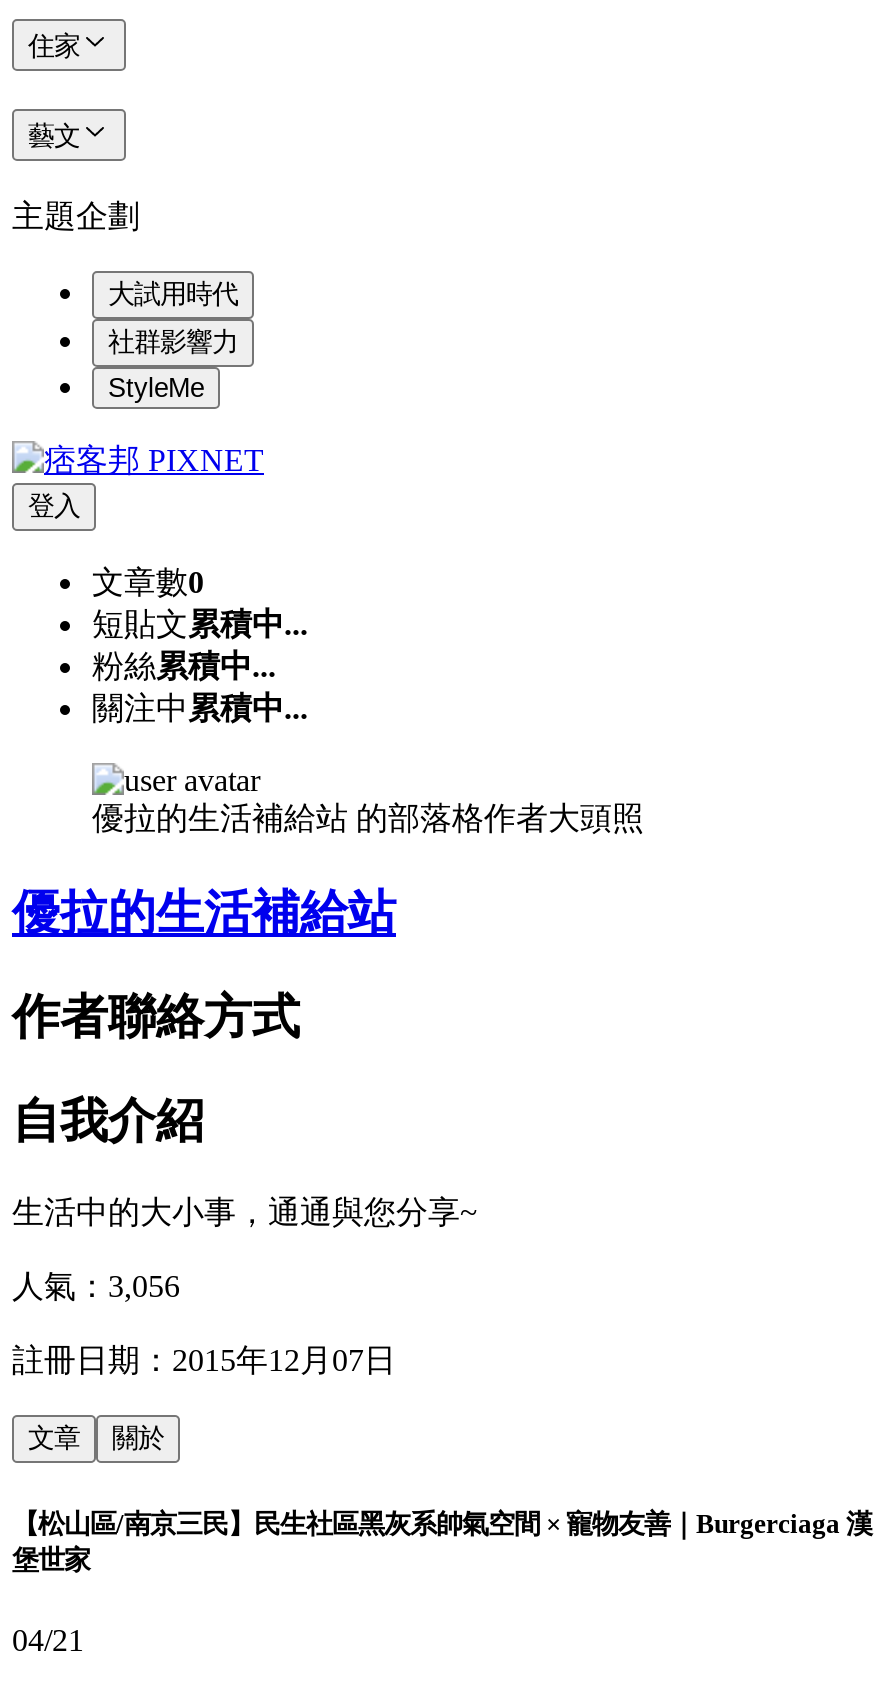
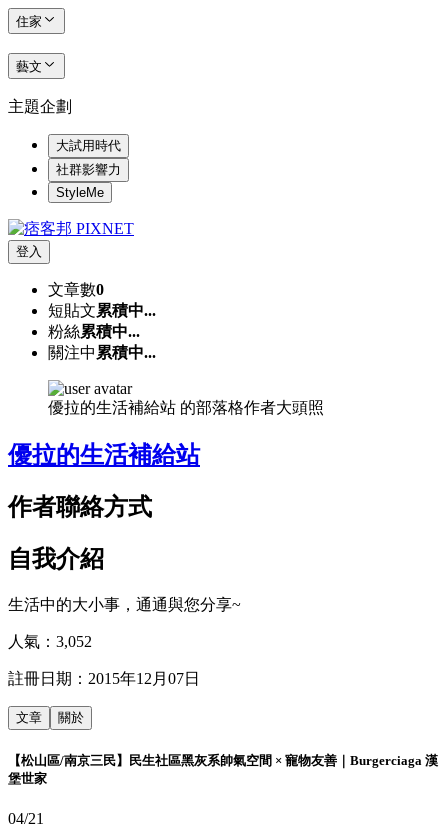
[12,1269,180,1303] 人氣：3,056 -> [8,633,92,650] 人氣：3,052

